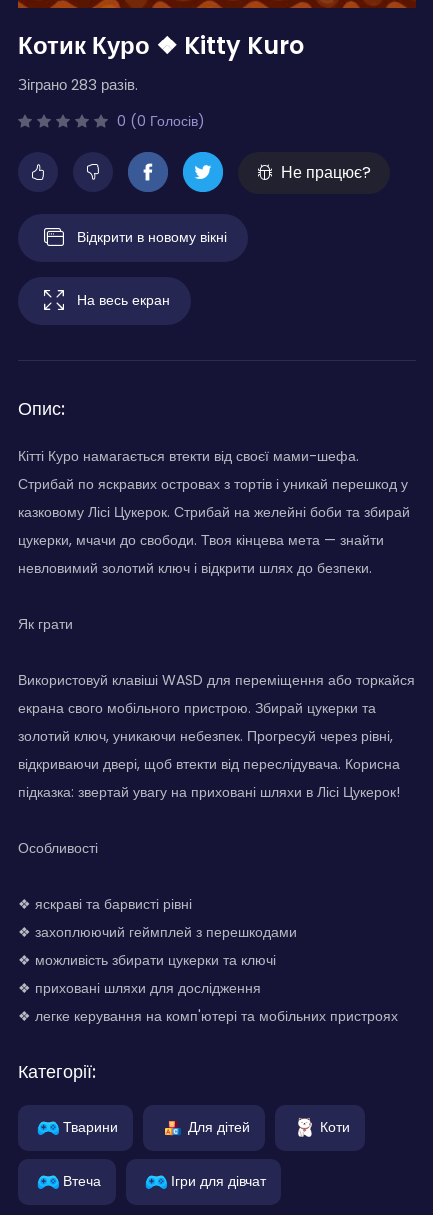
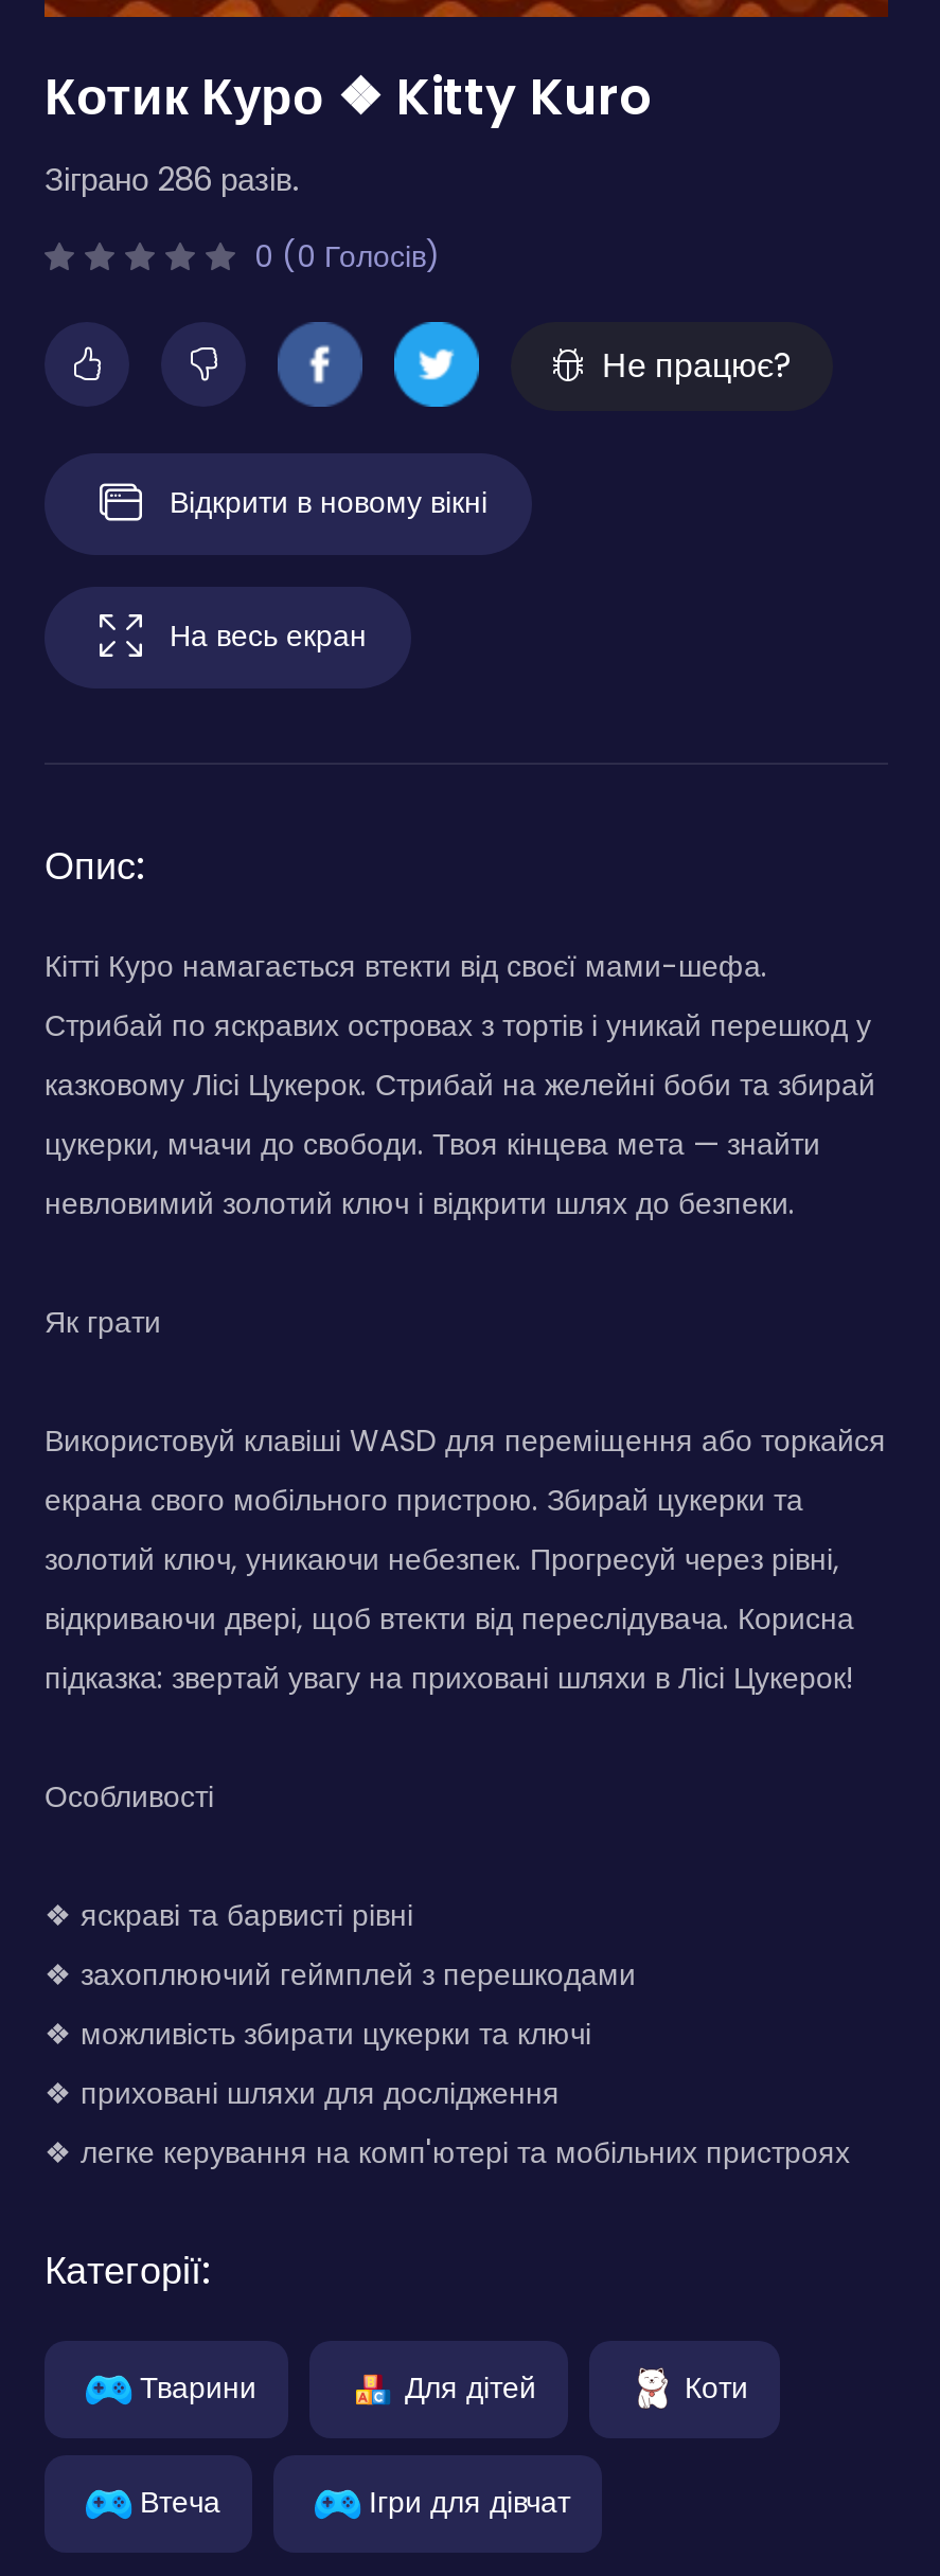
[18,74,138,95] Зіграно 283 разів. -> [45,156,299,201] Зіграно 286 разів.

